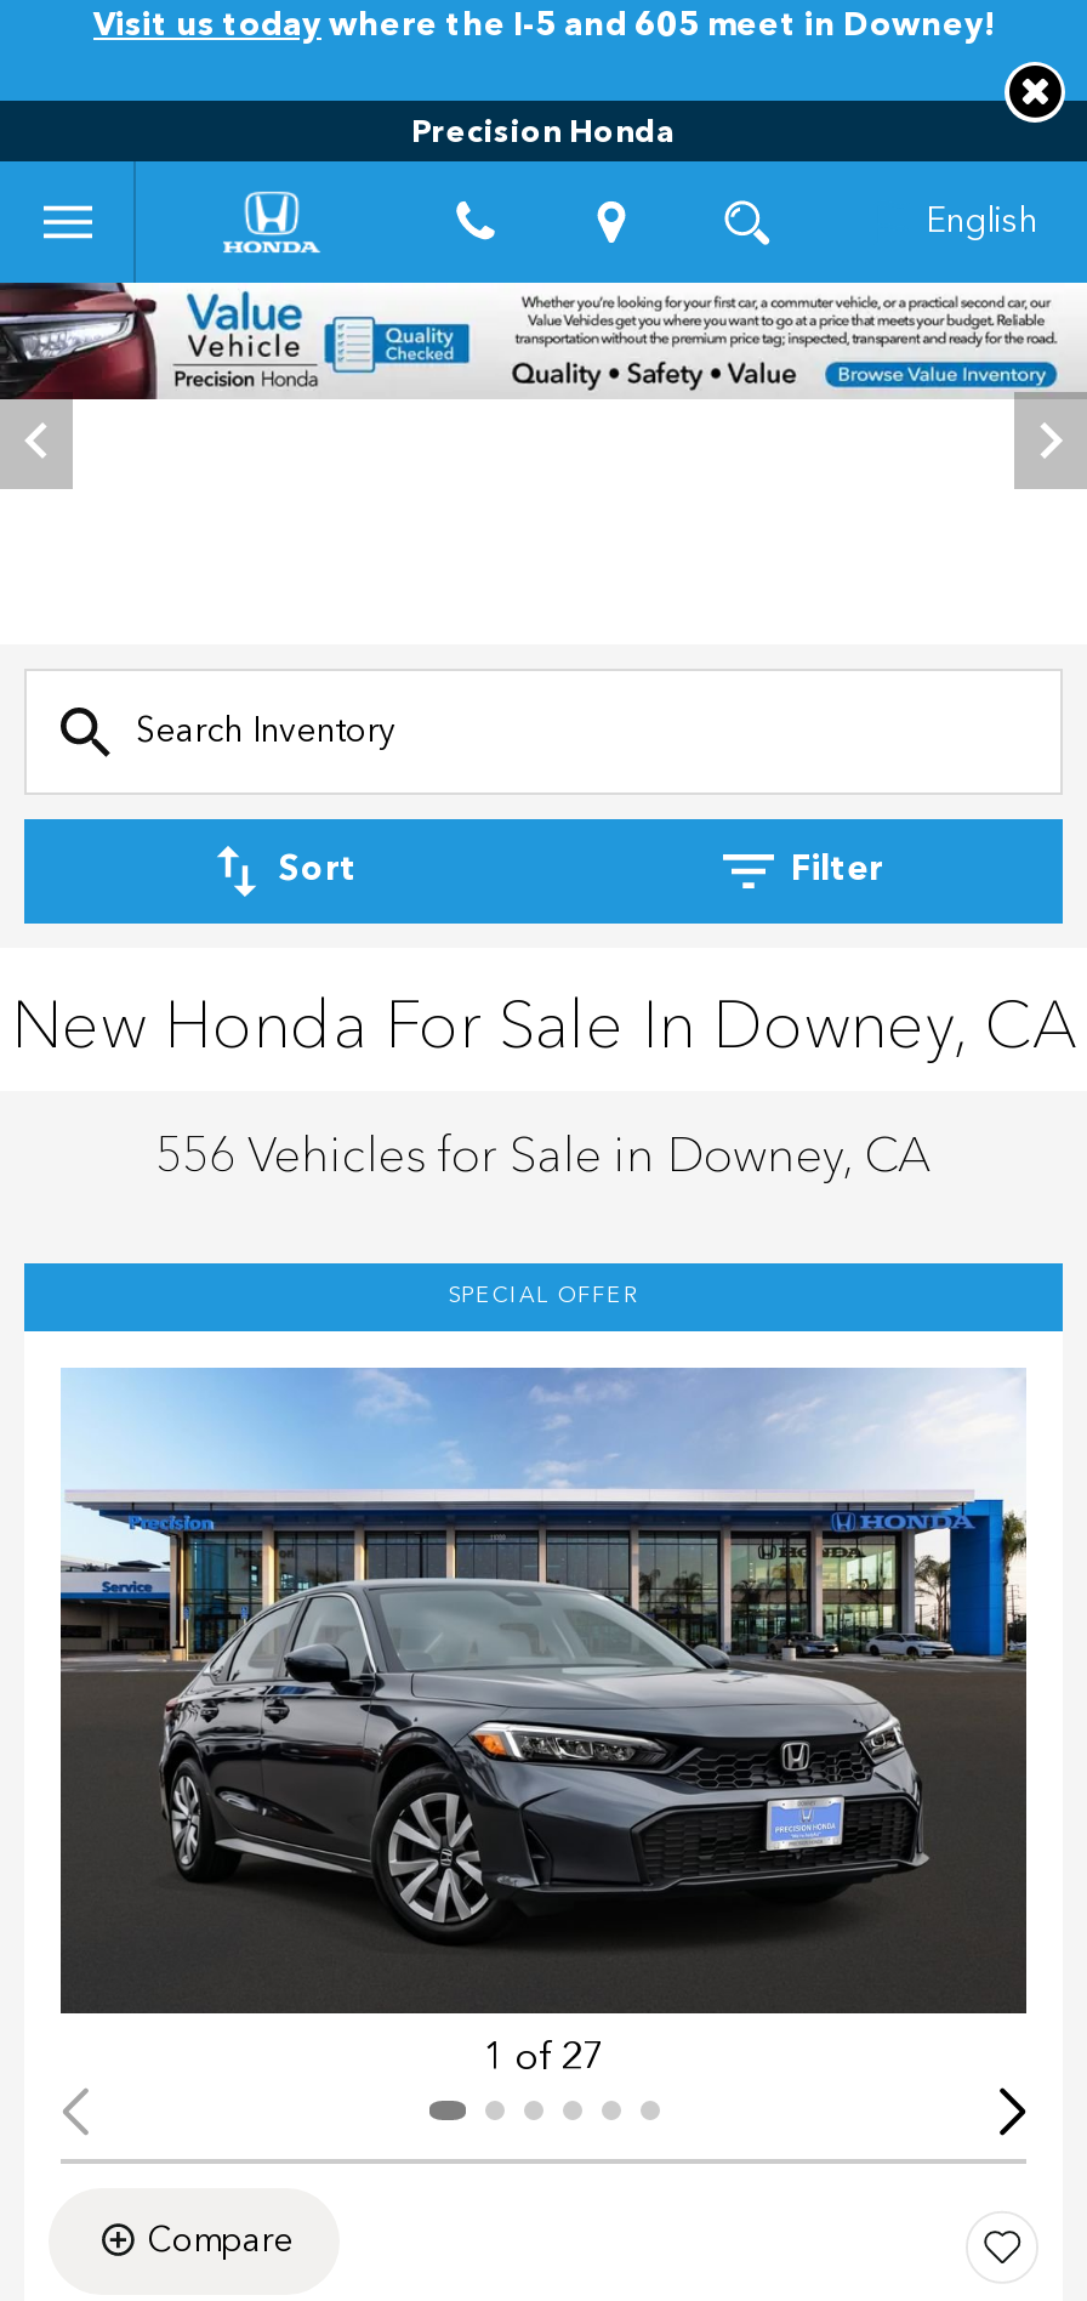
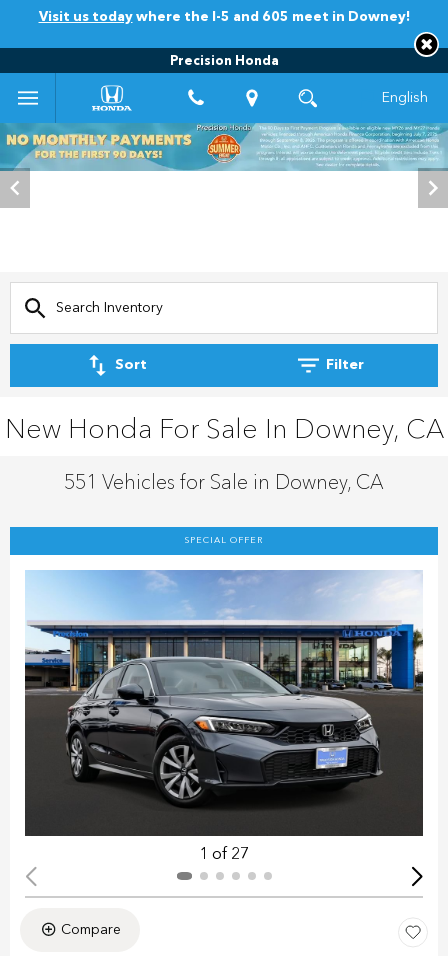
[7,280,1080,402] [image] -> [3,123,445,172] [image]
[155,1135,932,1184] 556 Vehicles for Sale in Downey, CA -> [64,474,384,494] 551 Vehicles for Sale in Downey, CA

